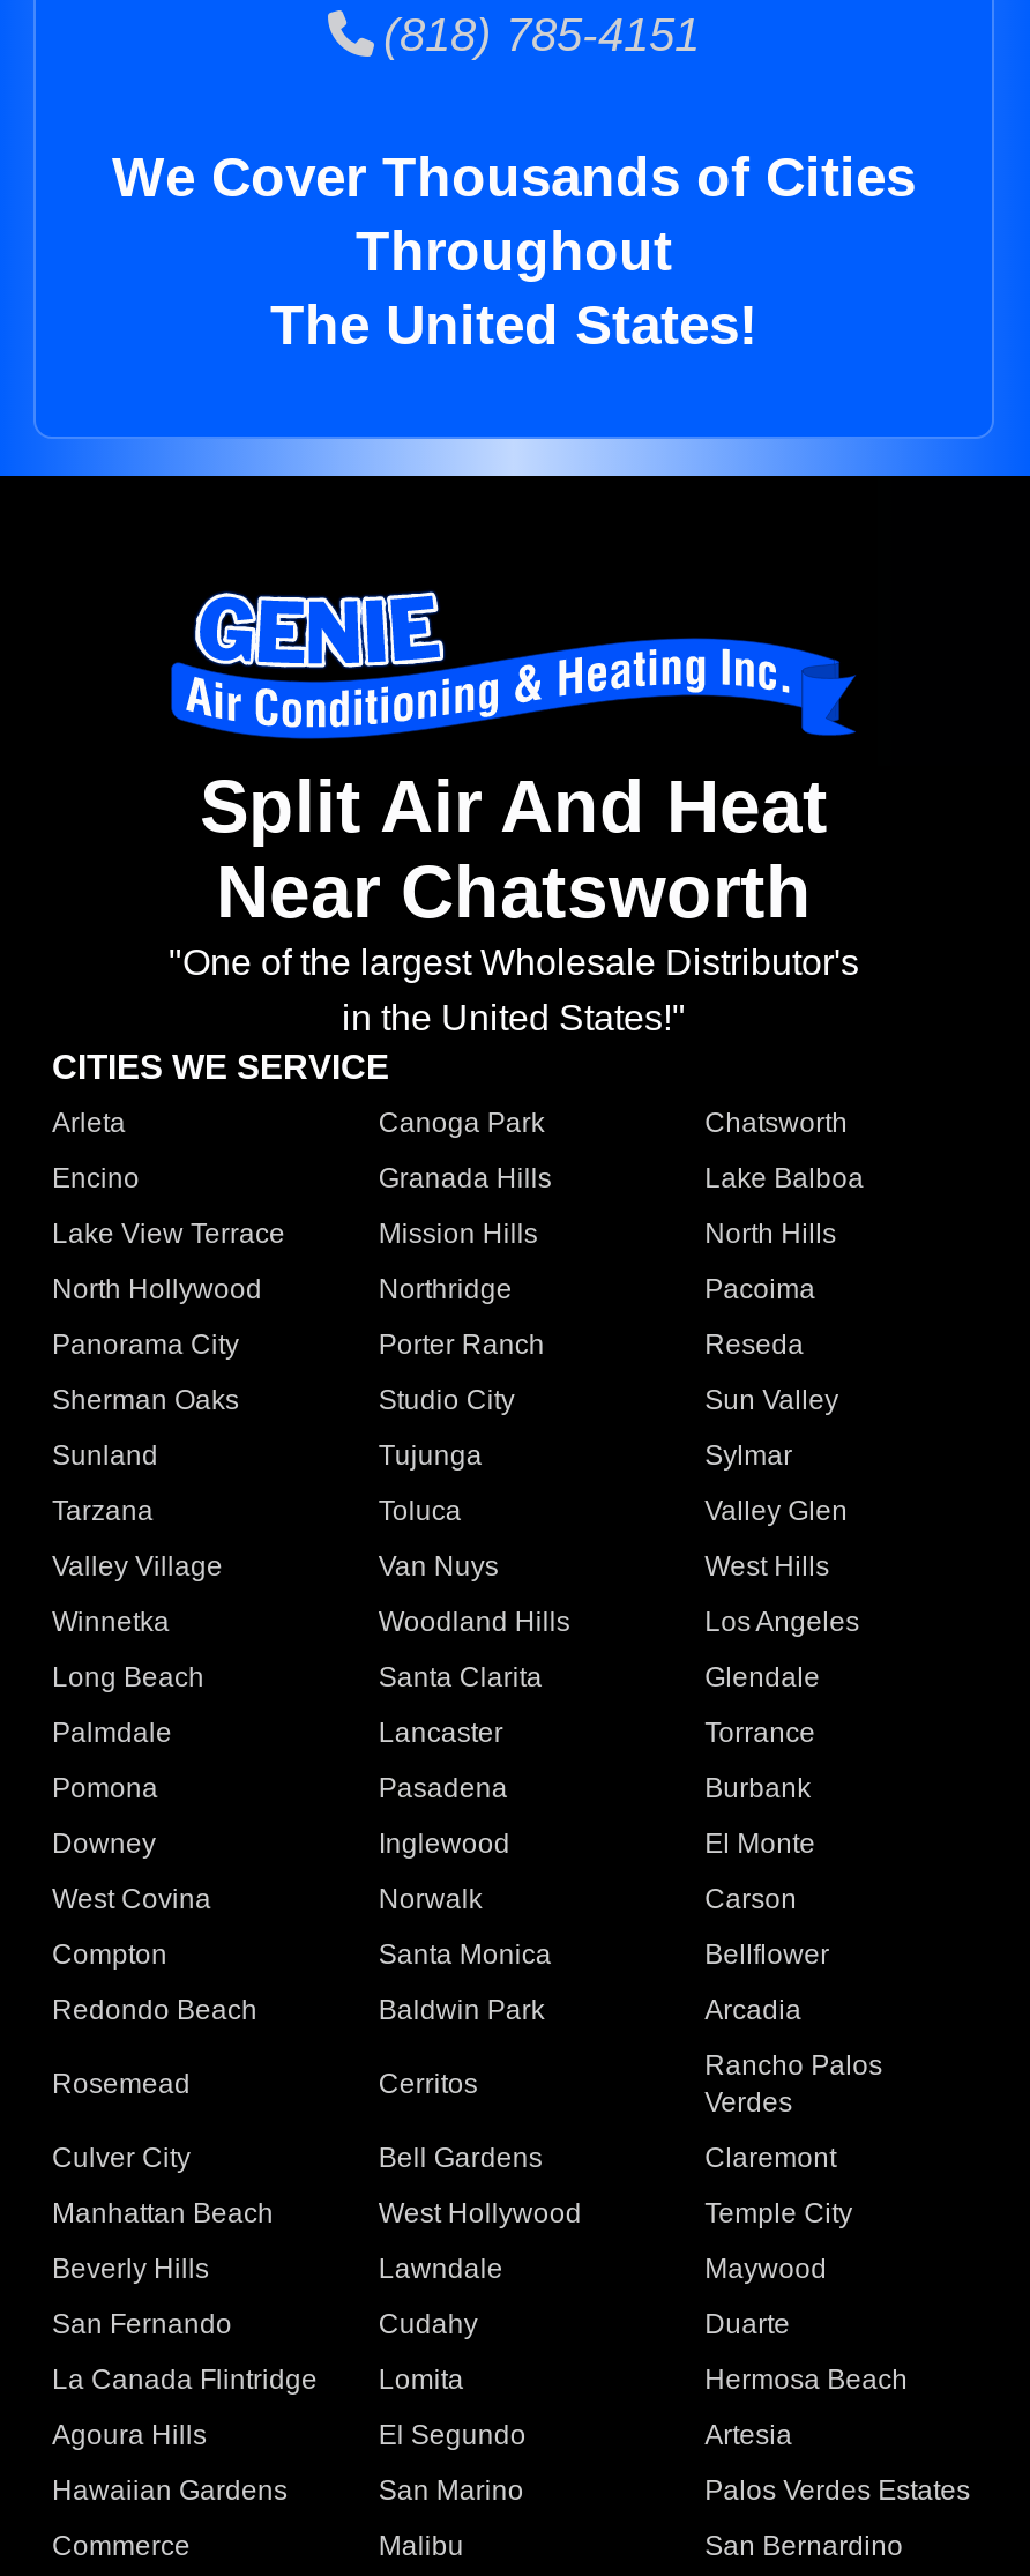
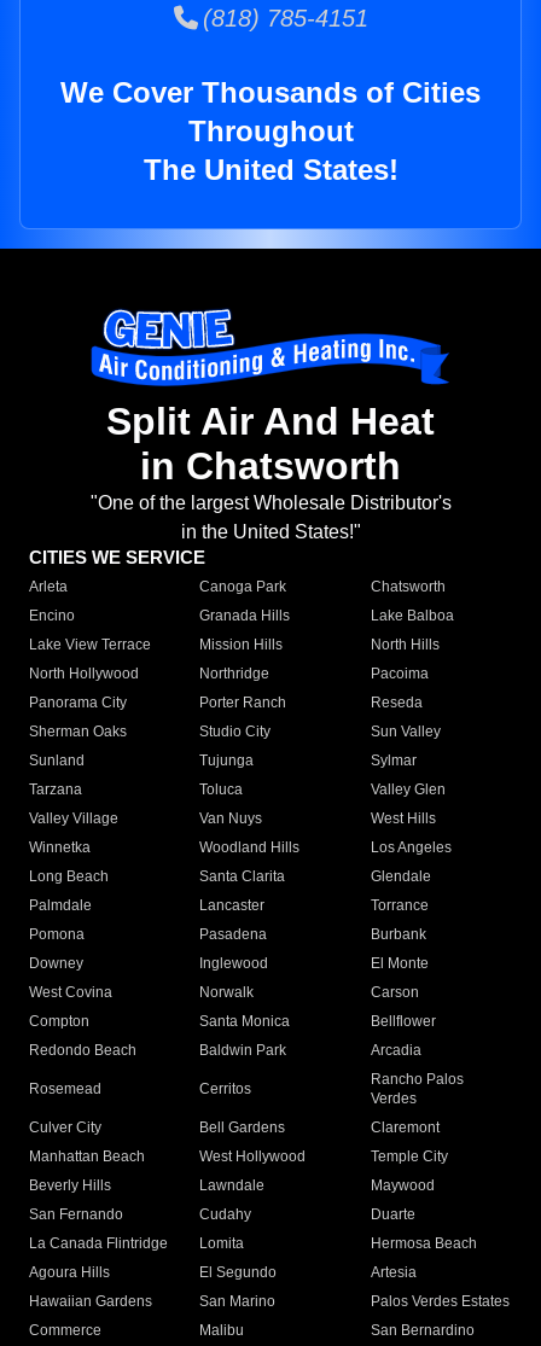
[216,851,812,934] Near Chatsworth -> [140,445,401,488] in Chatsworth

